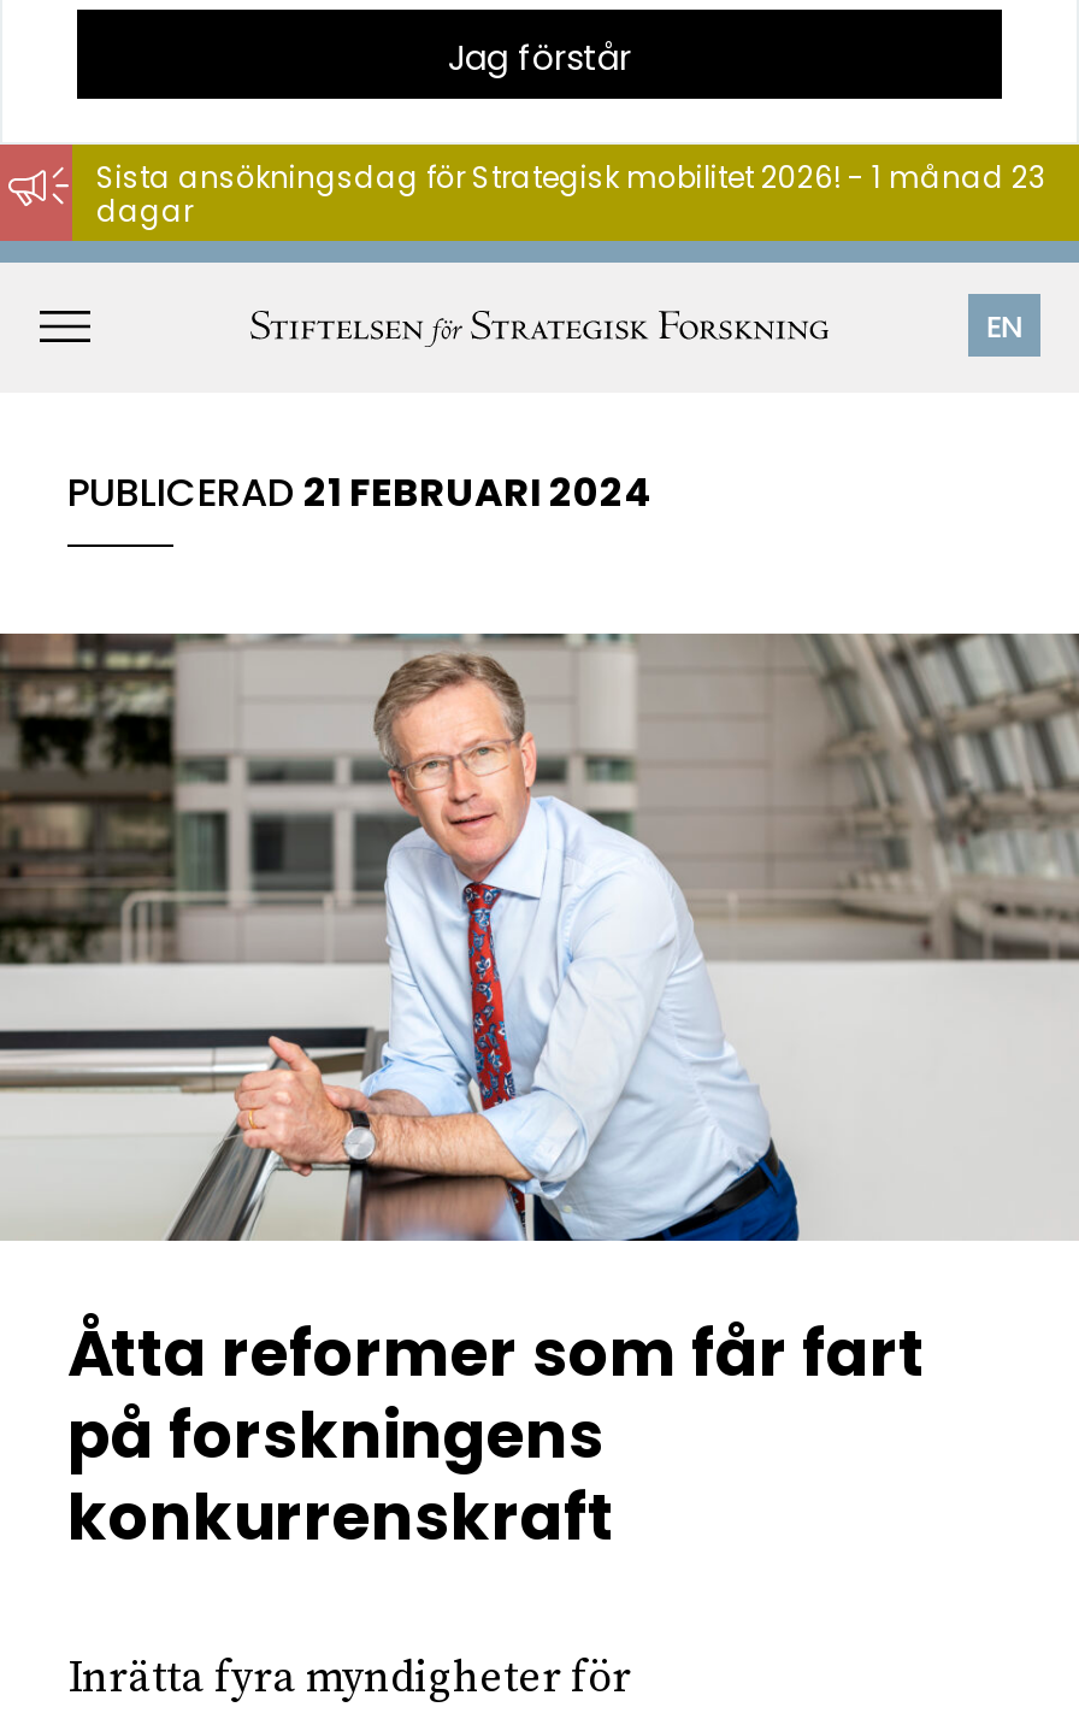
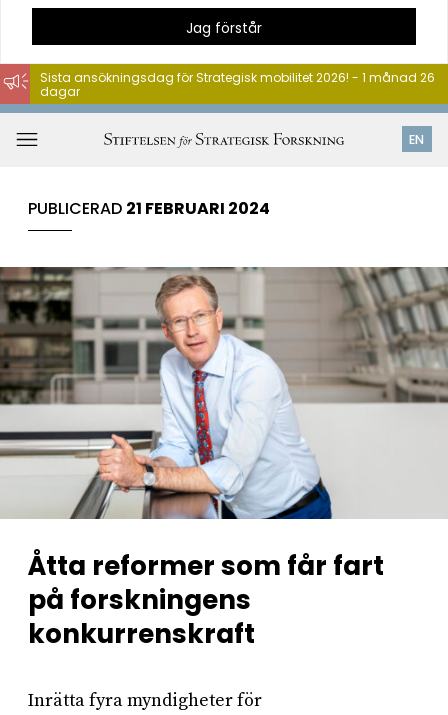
[96,157,1045,198] Sista ansökningsdag för Strategisk mobilitet 2026! - 1 månad 23 -> [40,69,435,86] Sista ansökningsdag för Strategisk mobilitet 2026! - 1 månad 26

